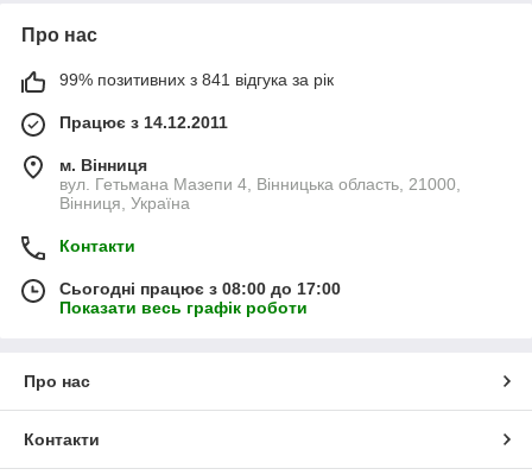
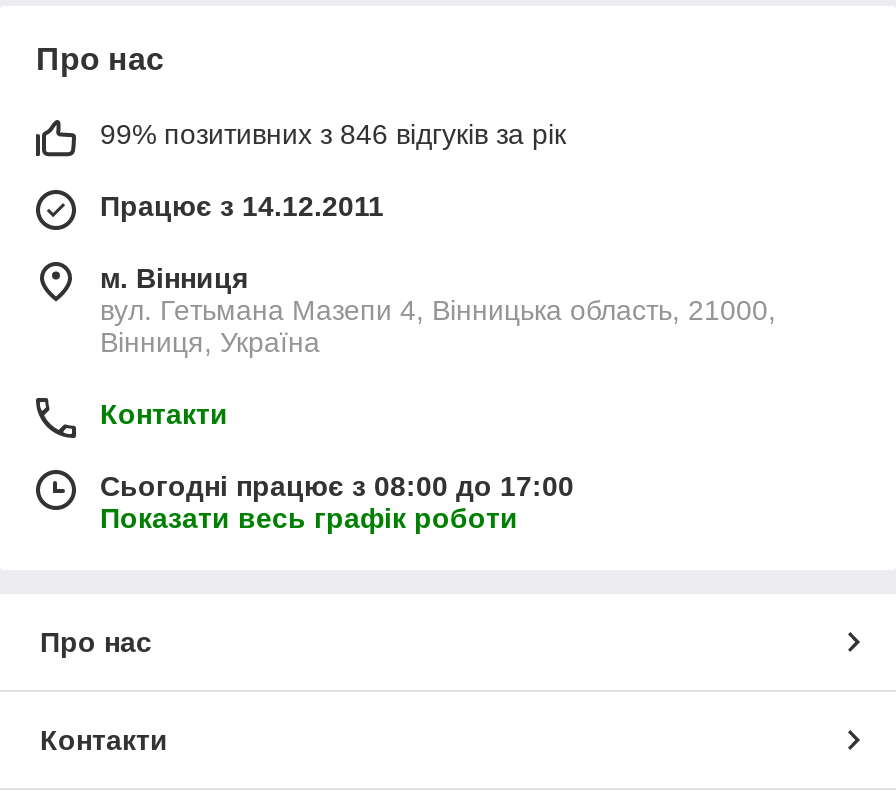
[59,70,334,89] 99% позитивних з 841 відгука за рік -> [100,118,566,150] 99% позитивних з 846 відгуків за рік

